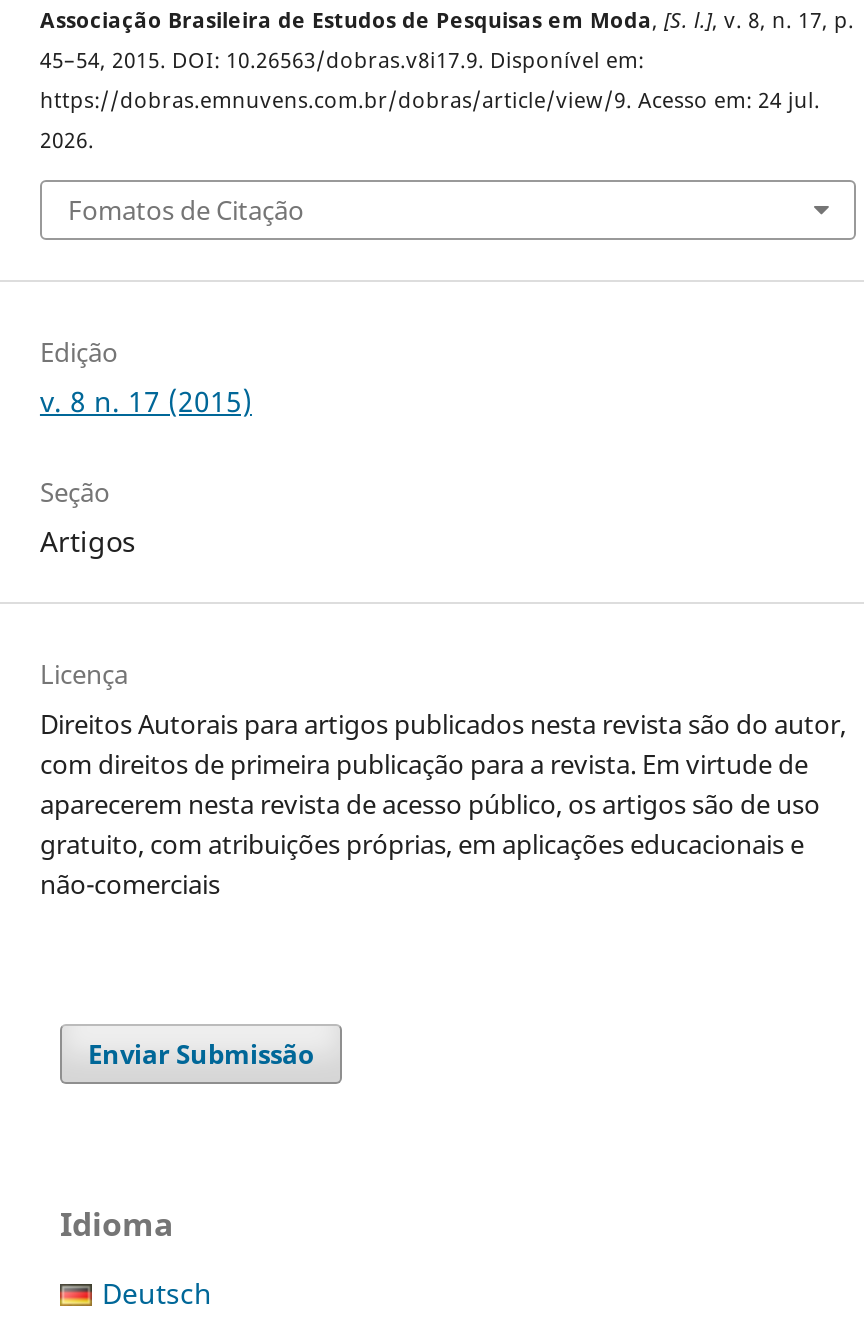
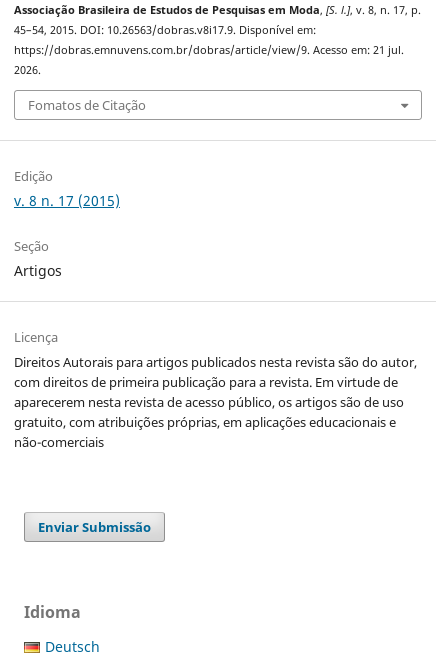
[40,86,820,114] https://dobras.emnuvens.com.br/dobras/article/view/9. Acesso em: 24 jul. -> [14,43,404,57] https://dobras.emnuvens.com.br/dobras/article/view/9. Acesso em: 21 jul.

